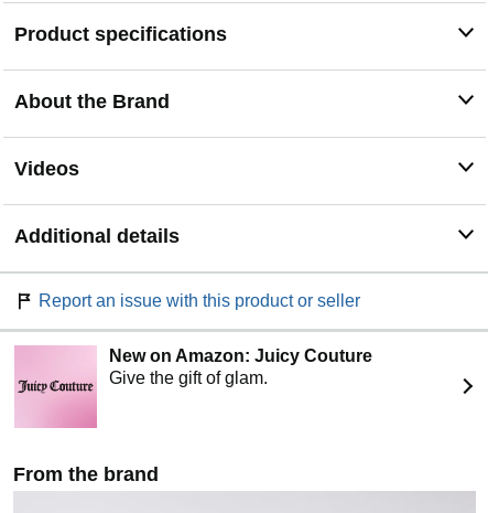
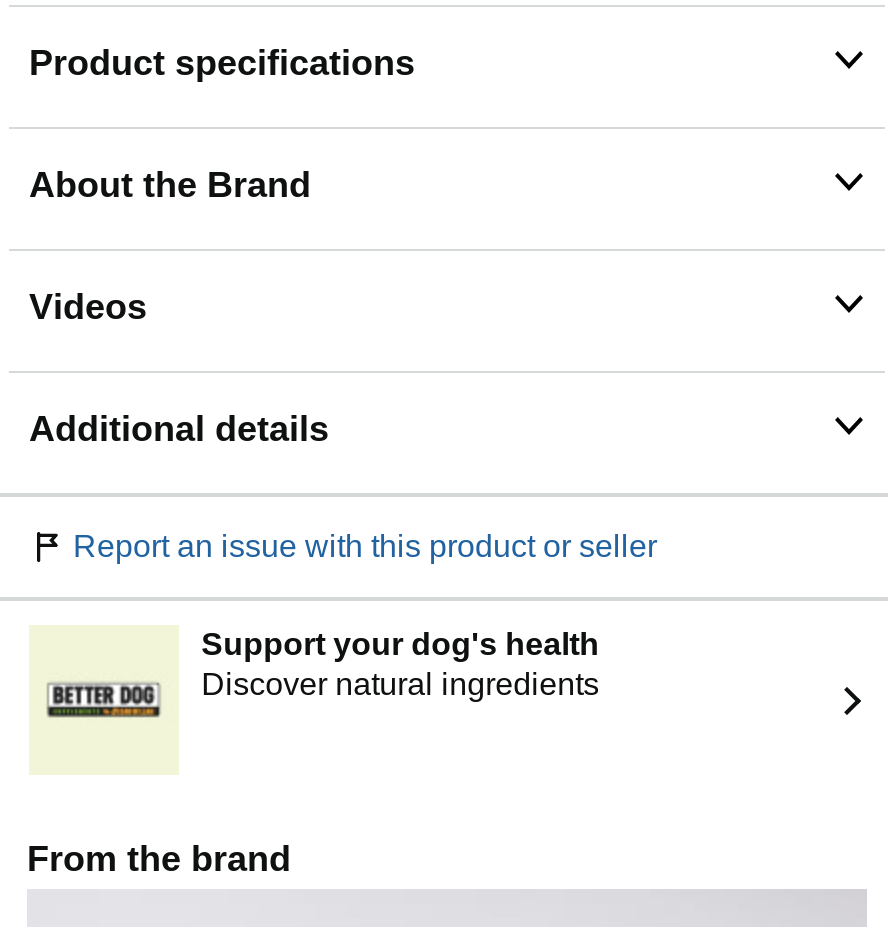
[14,345,373,429] [image] | New on Amazon: Juicy Couture | Give the gift of glam. -> [31,626,599,776] [image] | Support your dog's health | Discover natural ingredients

